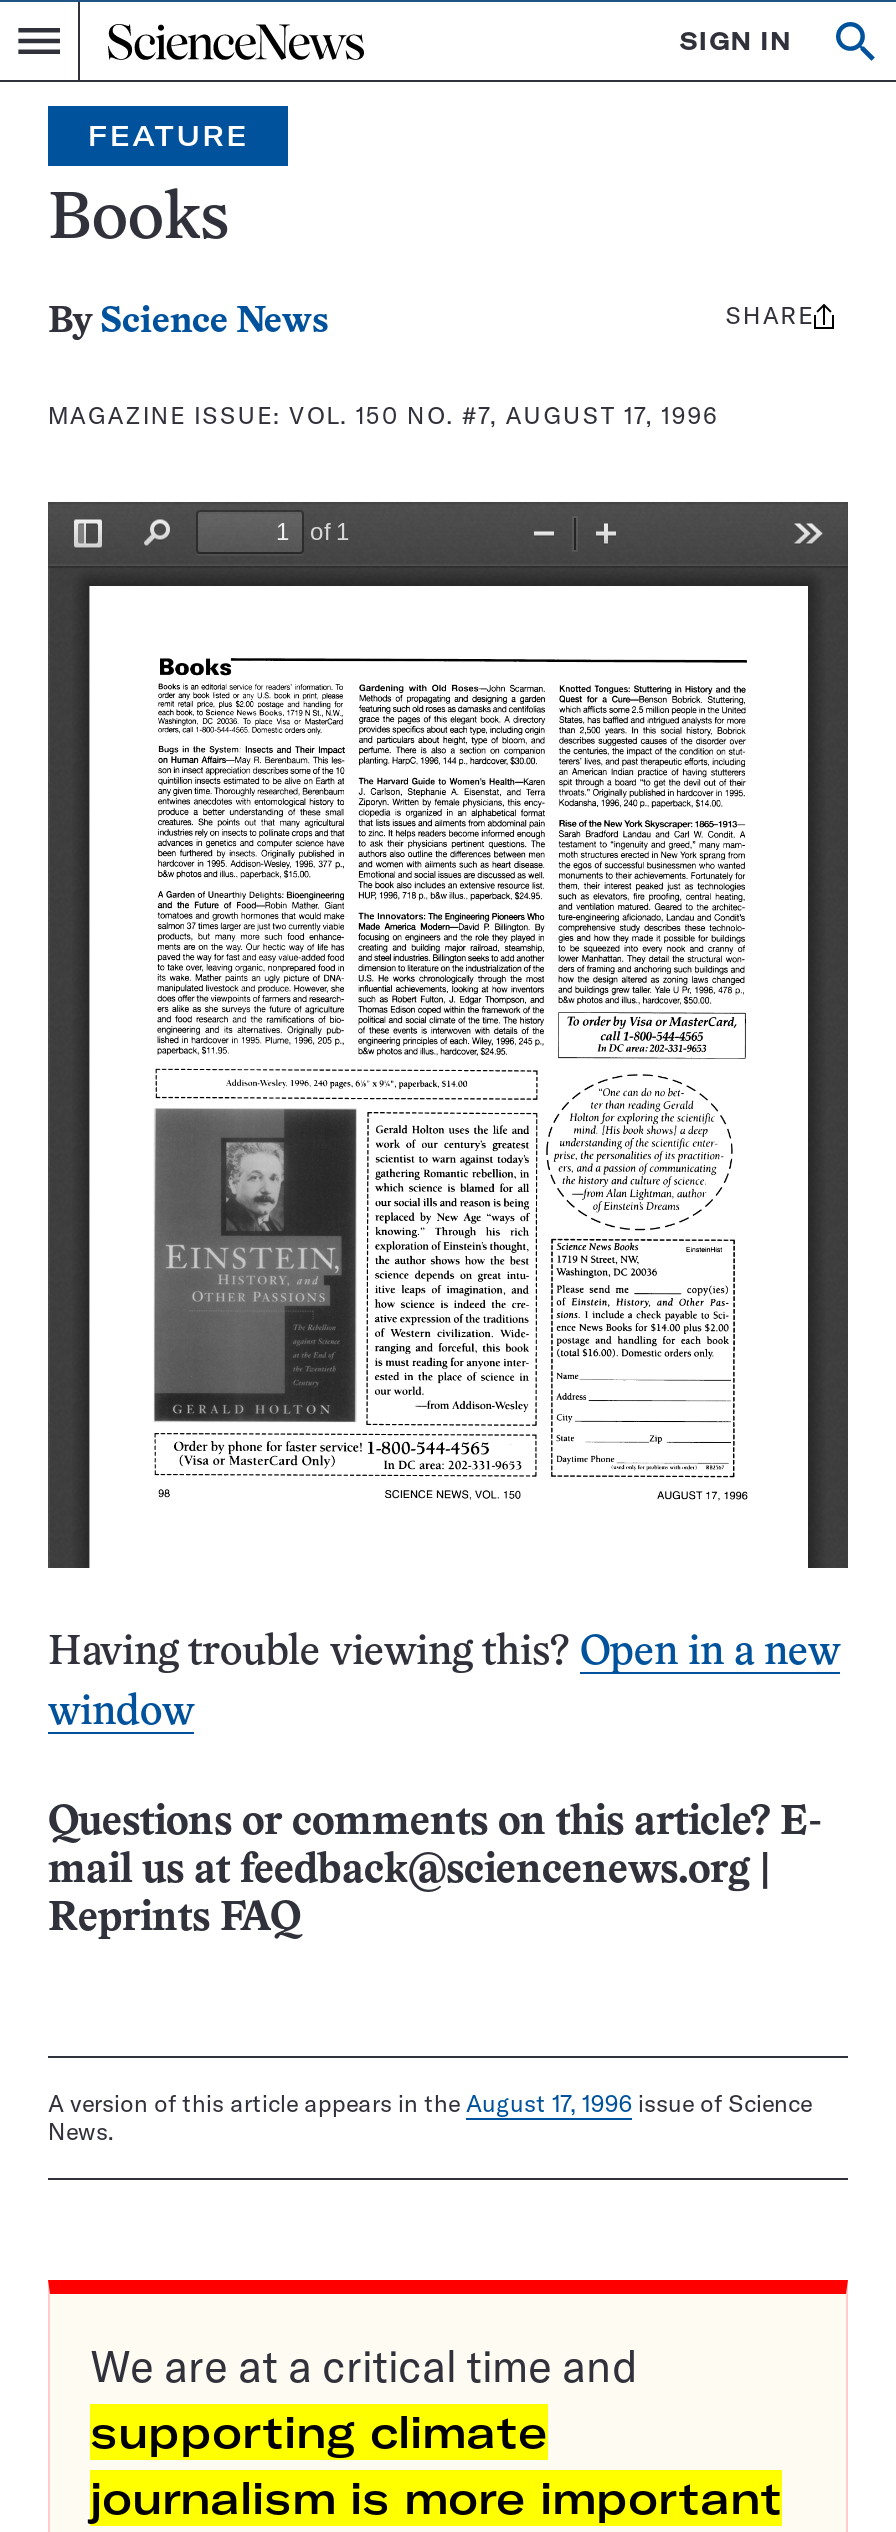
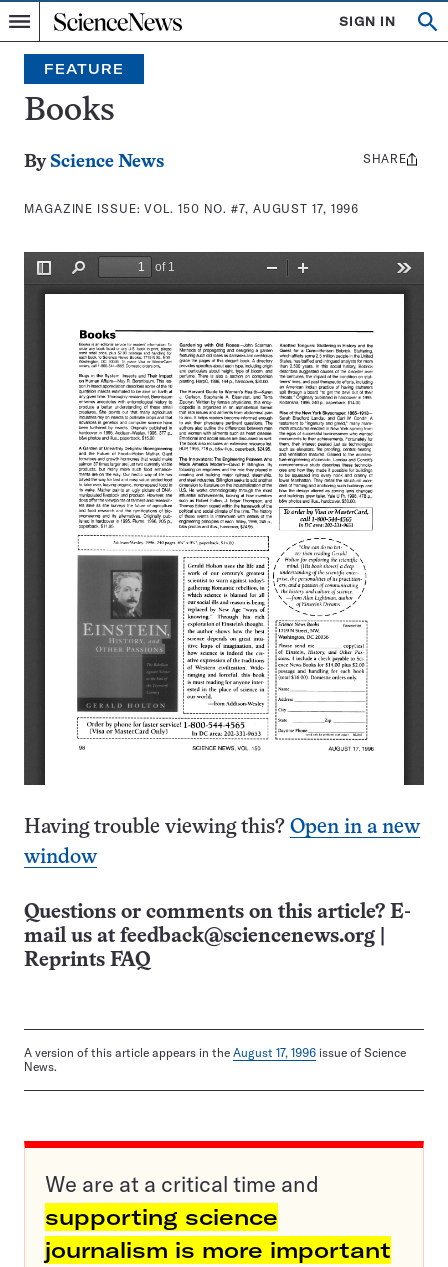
[90,2405,548,2461] supporting climate -> [45,1203,278,1231] supporting science

